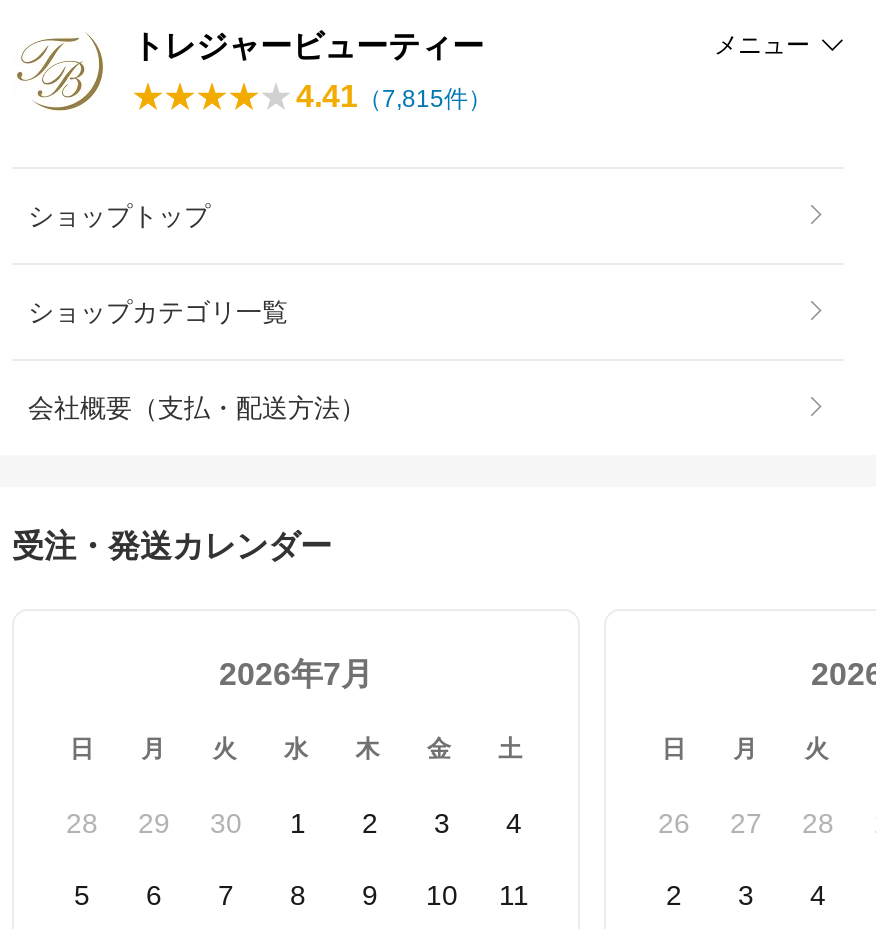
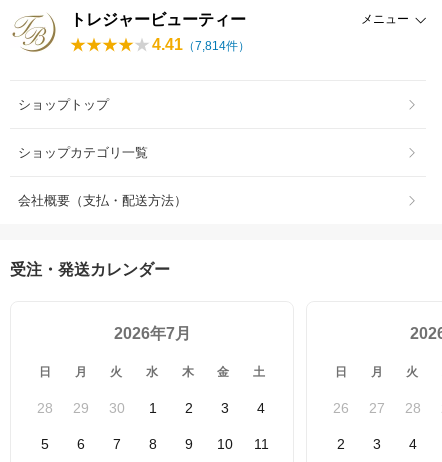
[296,78,492,112] 4.41（7,815件） -> [152,36,250,53] 4.41（7,814件）

